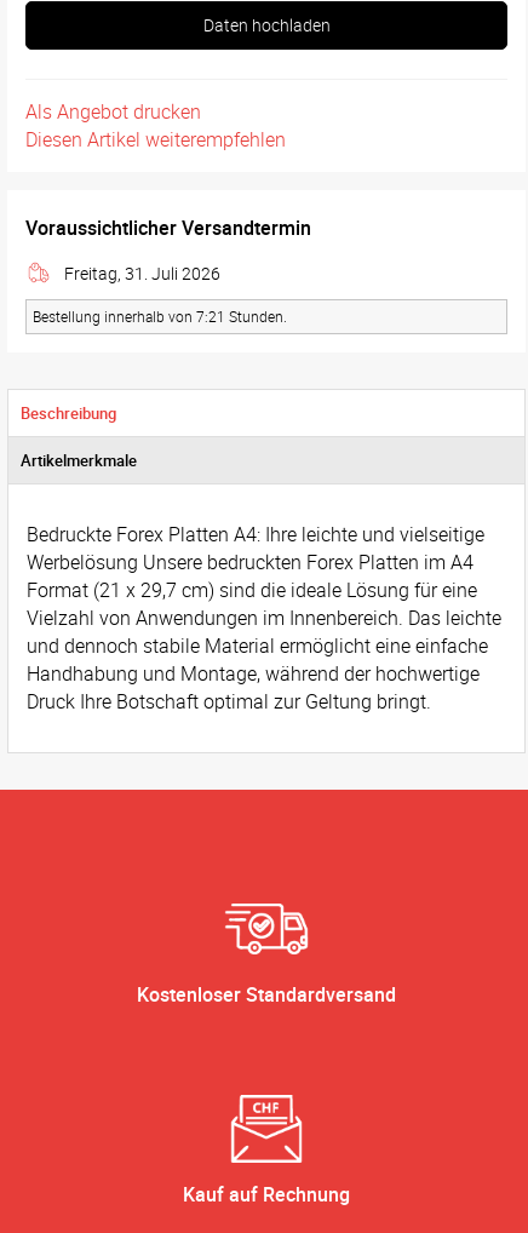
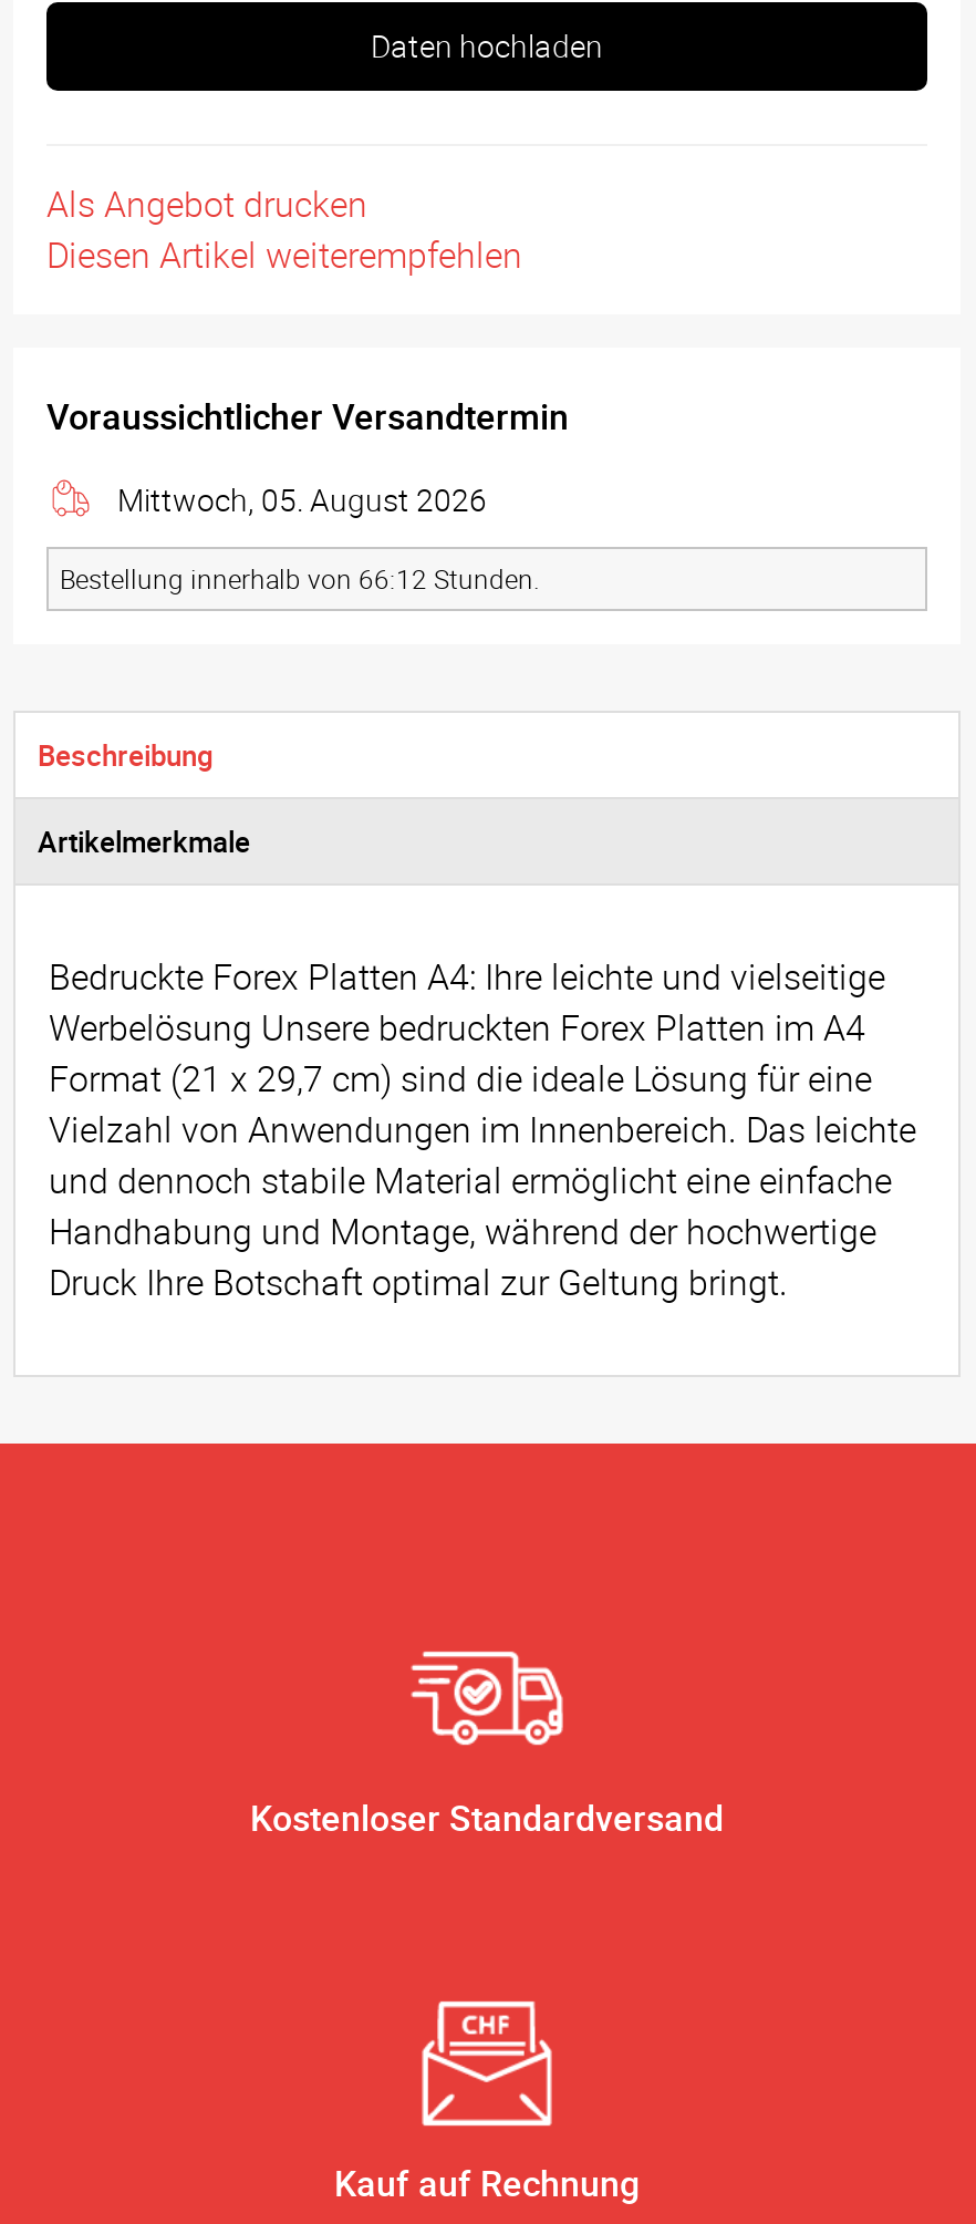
[64,262,220,285] Freitag, 31. Juli 2026 -> [117,478,487,520] Mittwoch, 05. August 2026
[33,306,287,326] Bestellung innerhalb von 7:21 Stunden. -> [60,560,540,596] Bestellung innerhalb von 66:12 Stunden.

